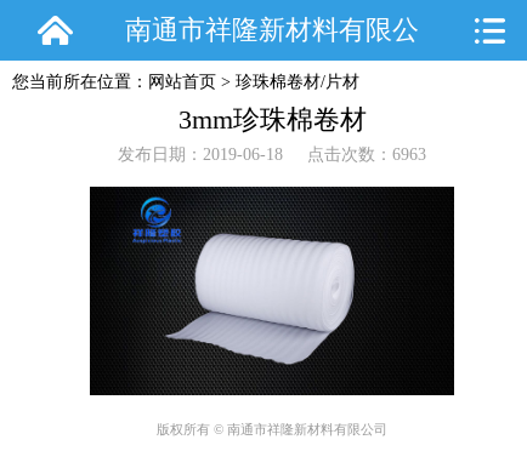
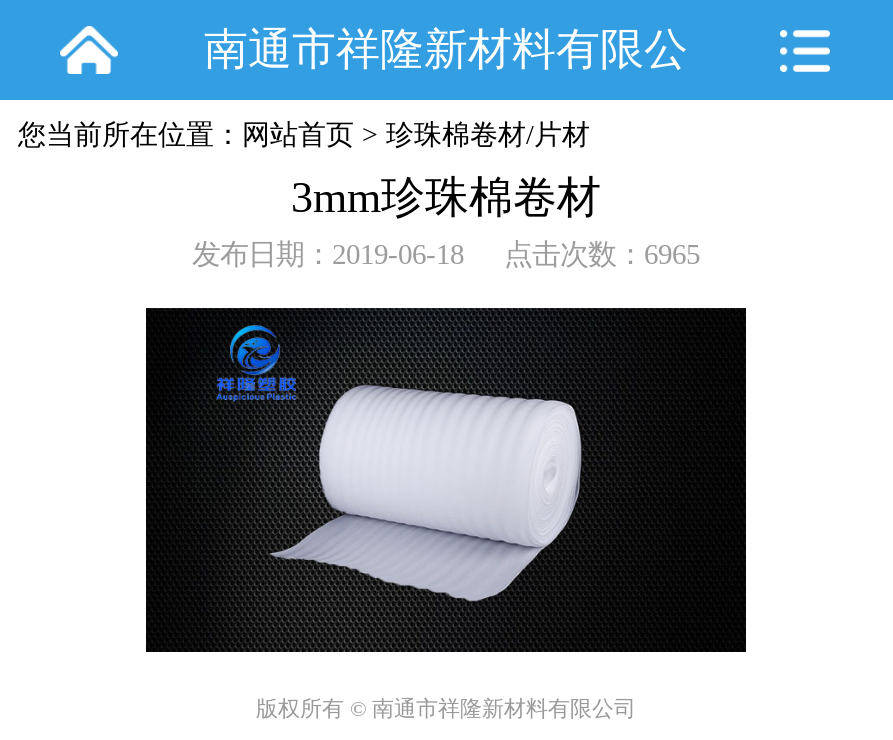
[118,144,426,164] 发布日期：2019-06-18 点击次数：6963 -> [192,238,700,270] 发布日期：2019-06-18 点击次数：6965

